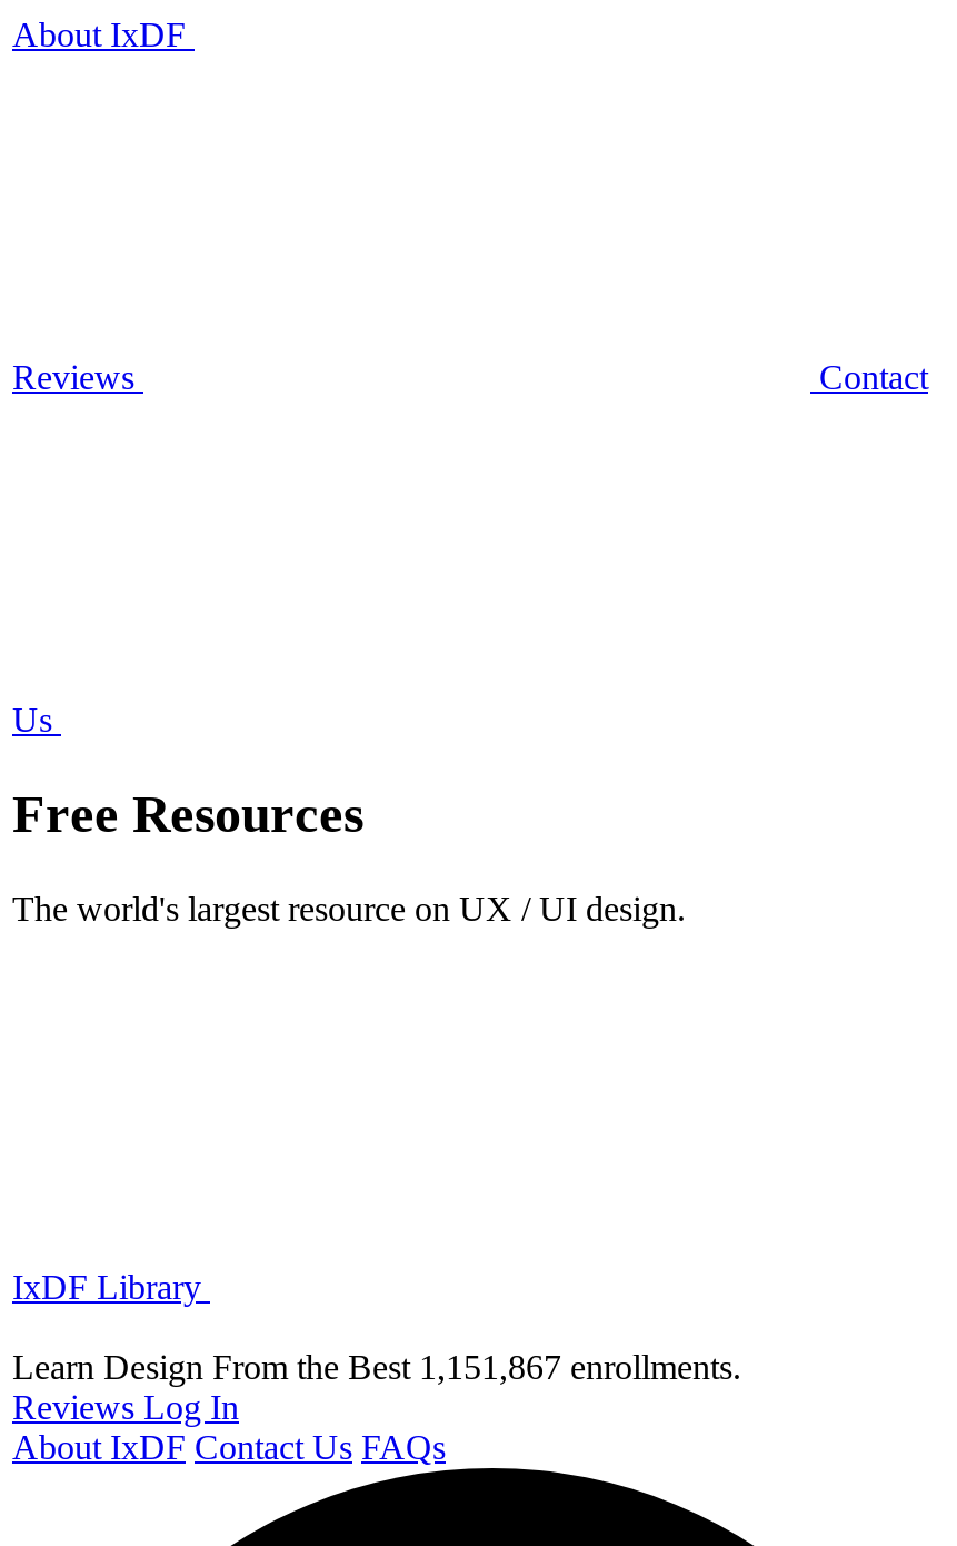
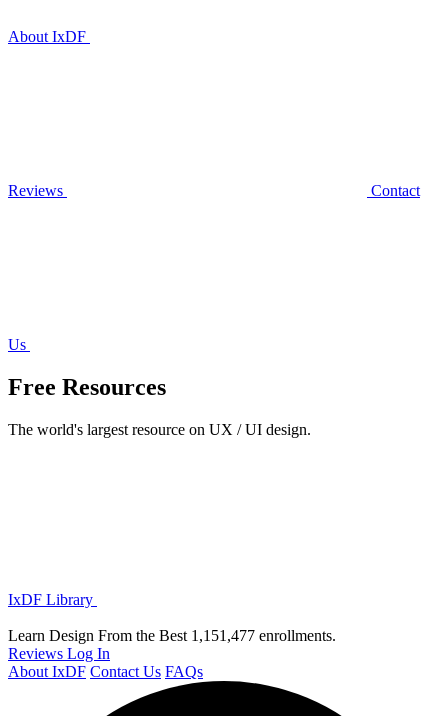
[12,1347,741,1385] Learn Design From the Best 1,151,867 enrollments. -> [8,627,336,644] Learn Design From the Best 1,151,477 enrollments.

